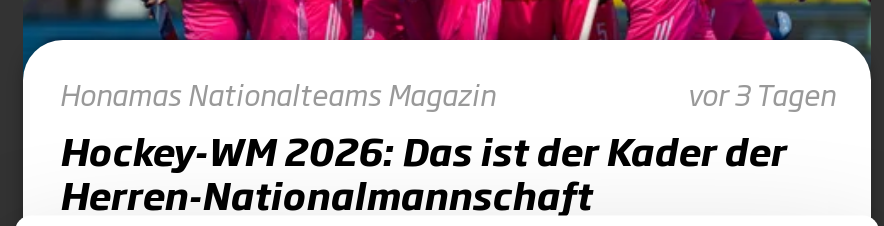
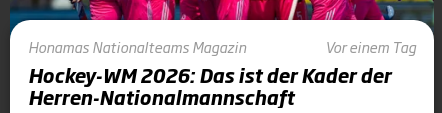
[687,72,835,114] vor 3 Tagen -> [325,36,416,57] Vor einem Tag

